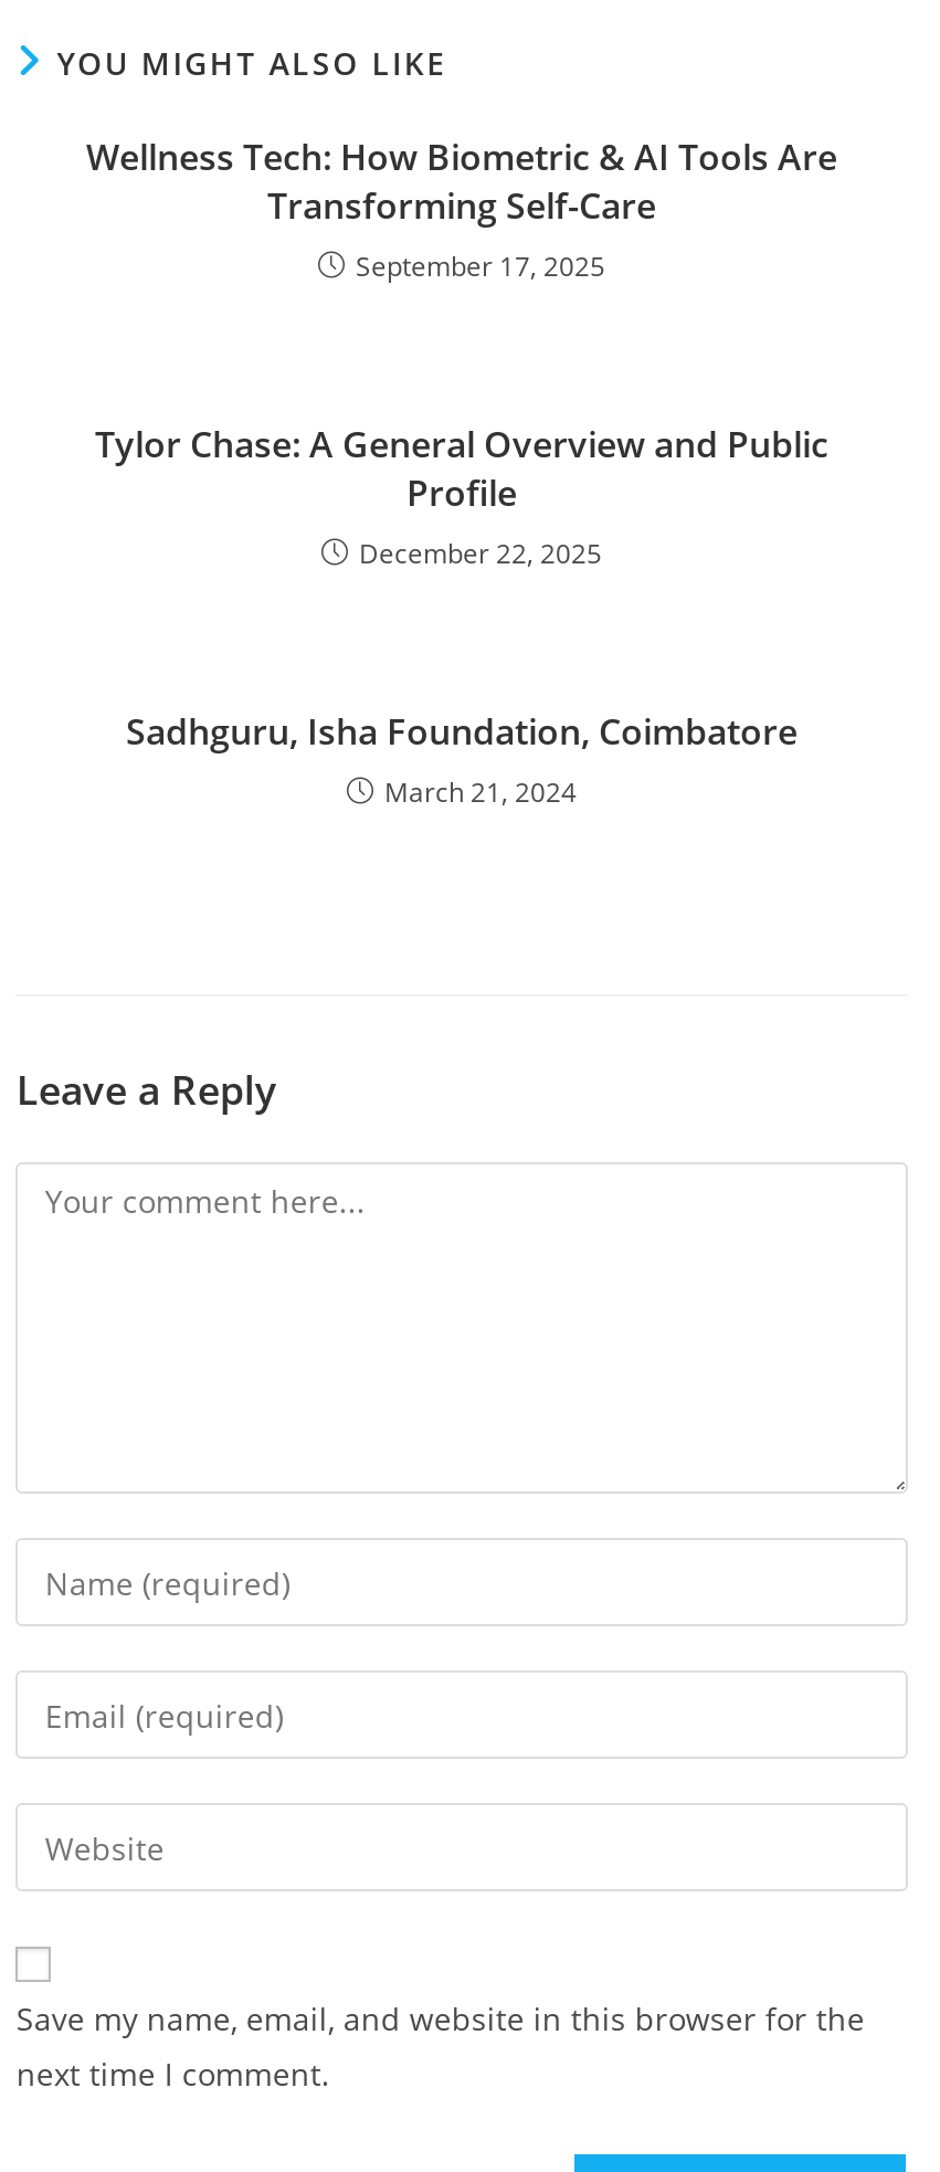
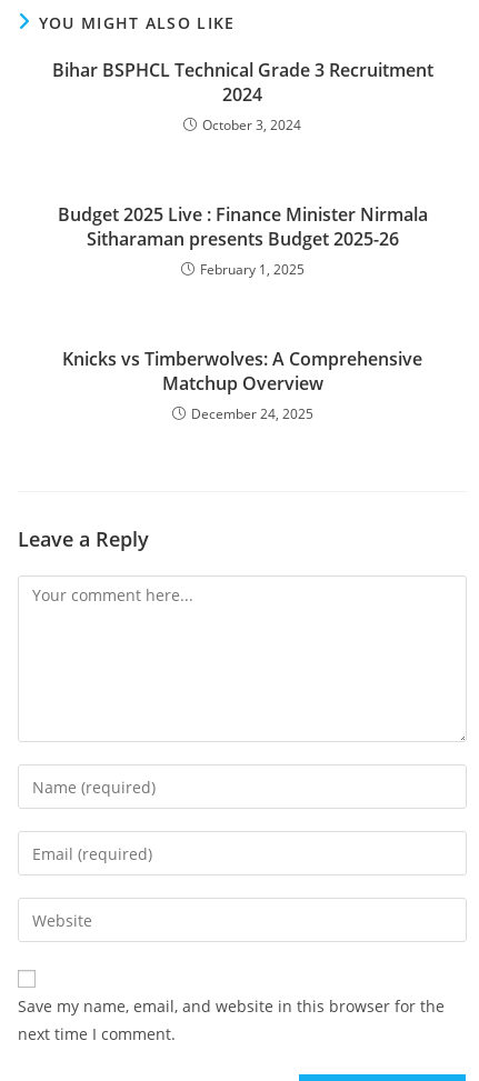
[86,133,837,286] Wellness Tech: How Biometric & AI Tools Are | Transforming Self-Care | September 17, 2025 -> [52,58,433,135] Bihar BSPHCL Technical Grade 3 Recruitment | 2024 | October 3, 2024
[95,420,828,573] Tylor Chase: A General Overview and Public | Profile | December 22, 2025 -> [57,203,427,279] Budget 2025 Live : Finance Minister Nirmala | Sitharaman presents Budget 2025-26 | February 1, 2025
[126,708,798,812] Sadhguru, Isha Foundation, Coimbatore | March 21, 2024 -> [62,347,422,424] Knicks vs Timberwolves: A Comprehensive | Matchup Overview | December 24, 2025

